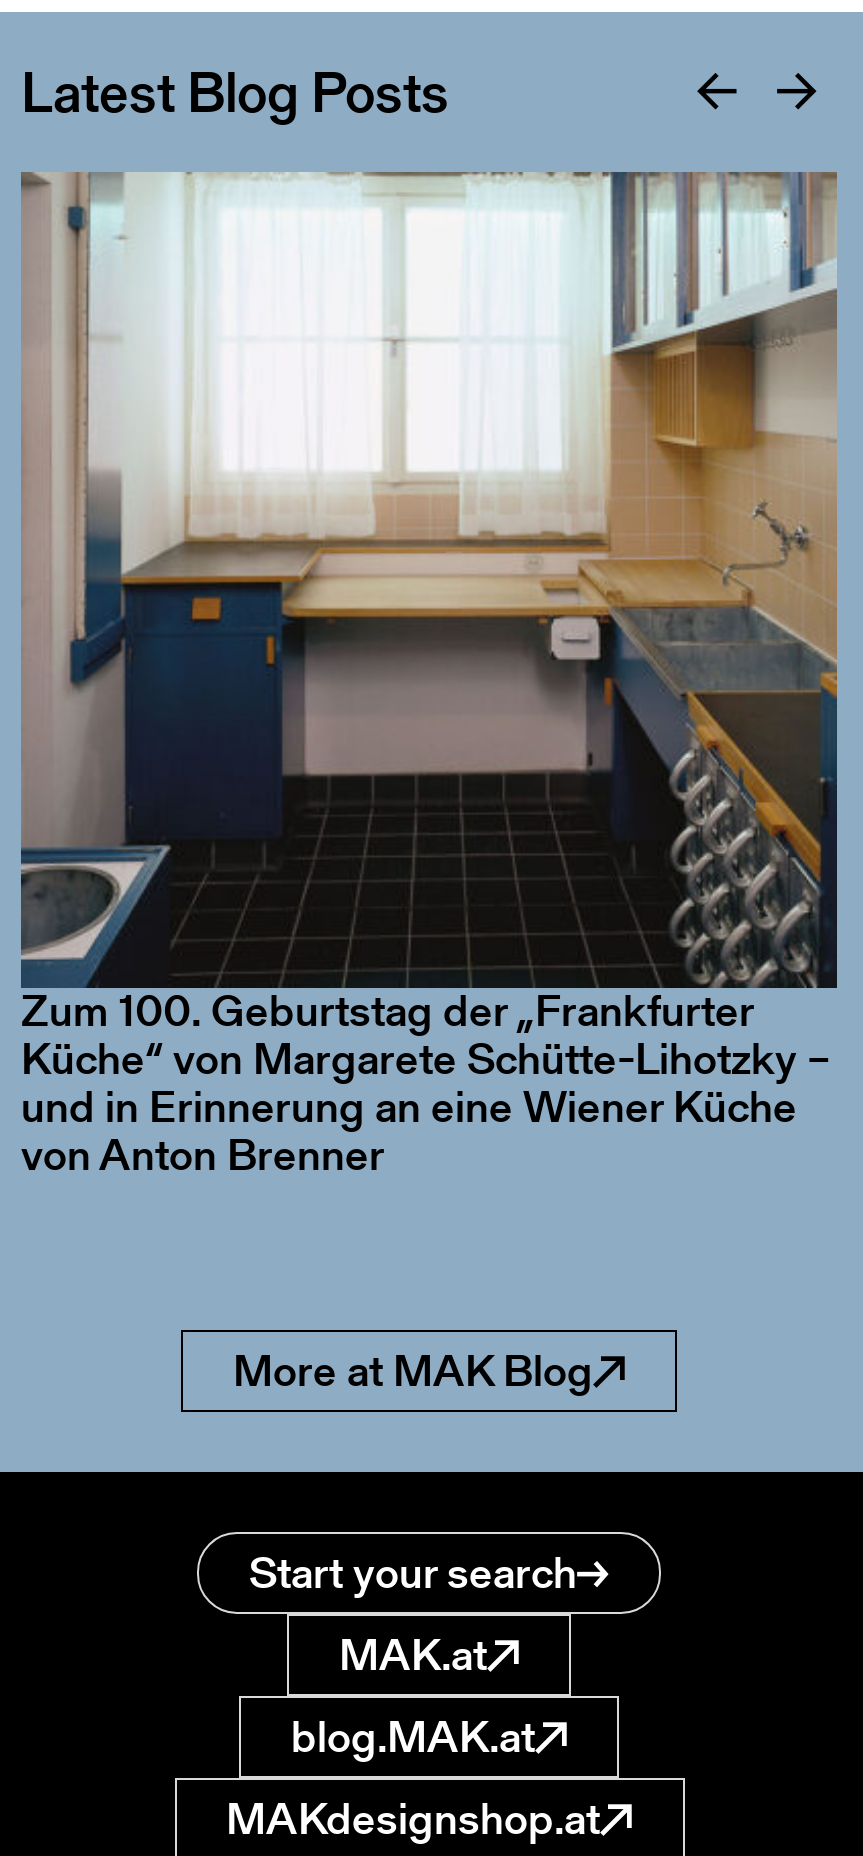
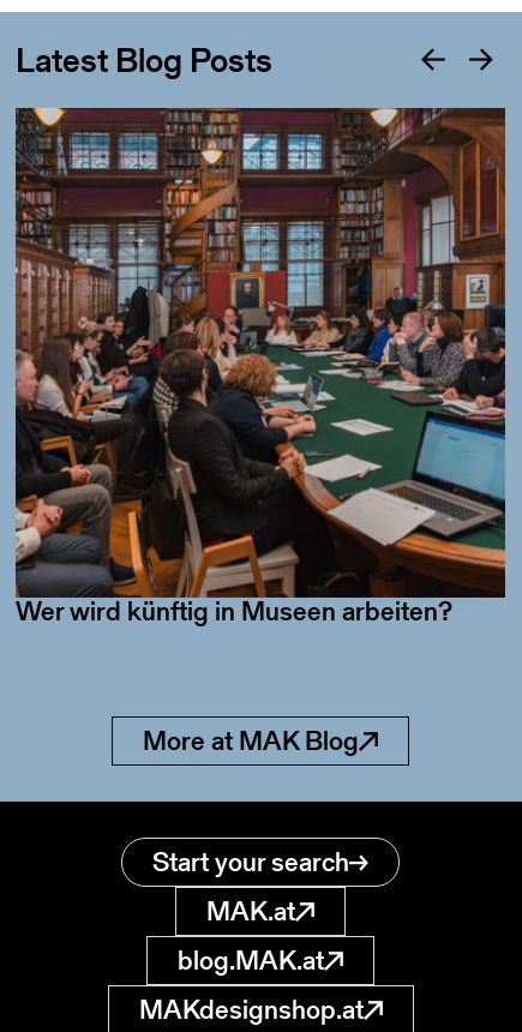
[21,172,839,982] [image] -> [14,107,506,527] [image]
[21,980,831,1186] Zum 100. Geburtstag der „Frankfurter | Küche“ von Margarete Schütte-Lihotzky – | und in Erinnerung an eine Wiener Küche | von Anton Brenner -> [16,593,452,630] Wer wird künftig in Museen arbeiten?

